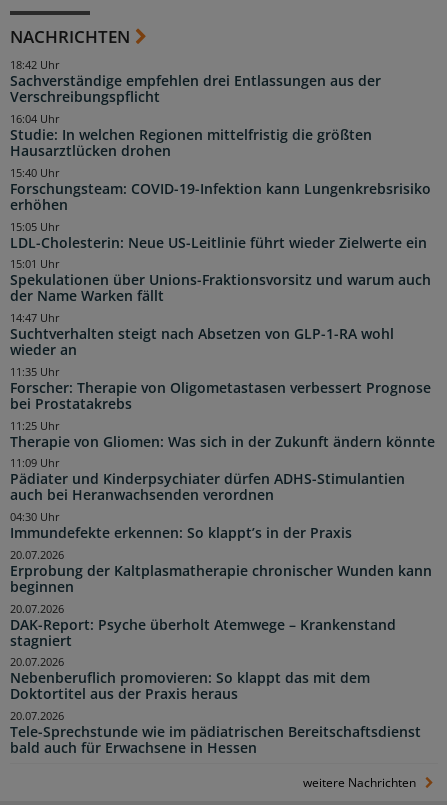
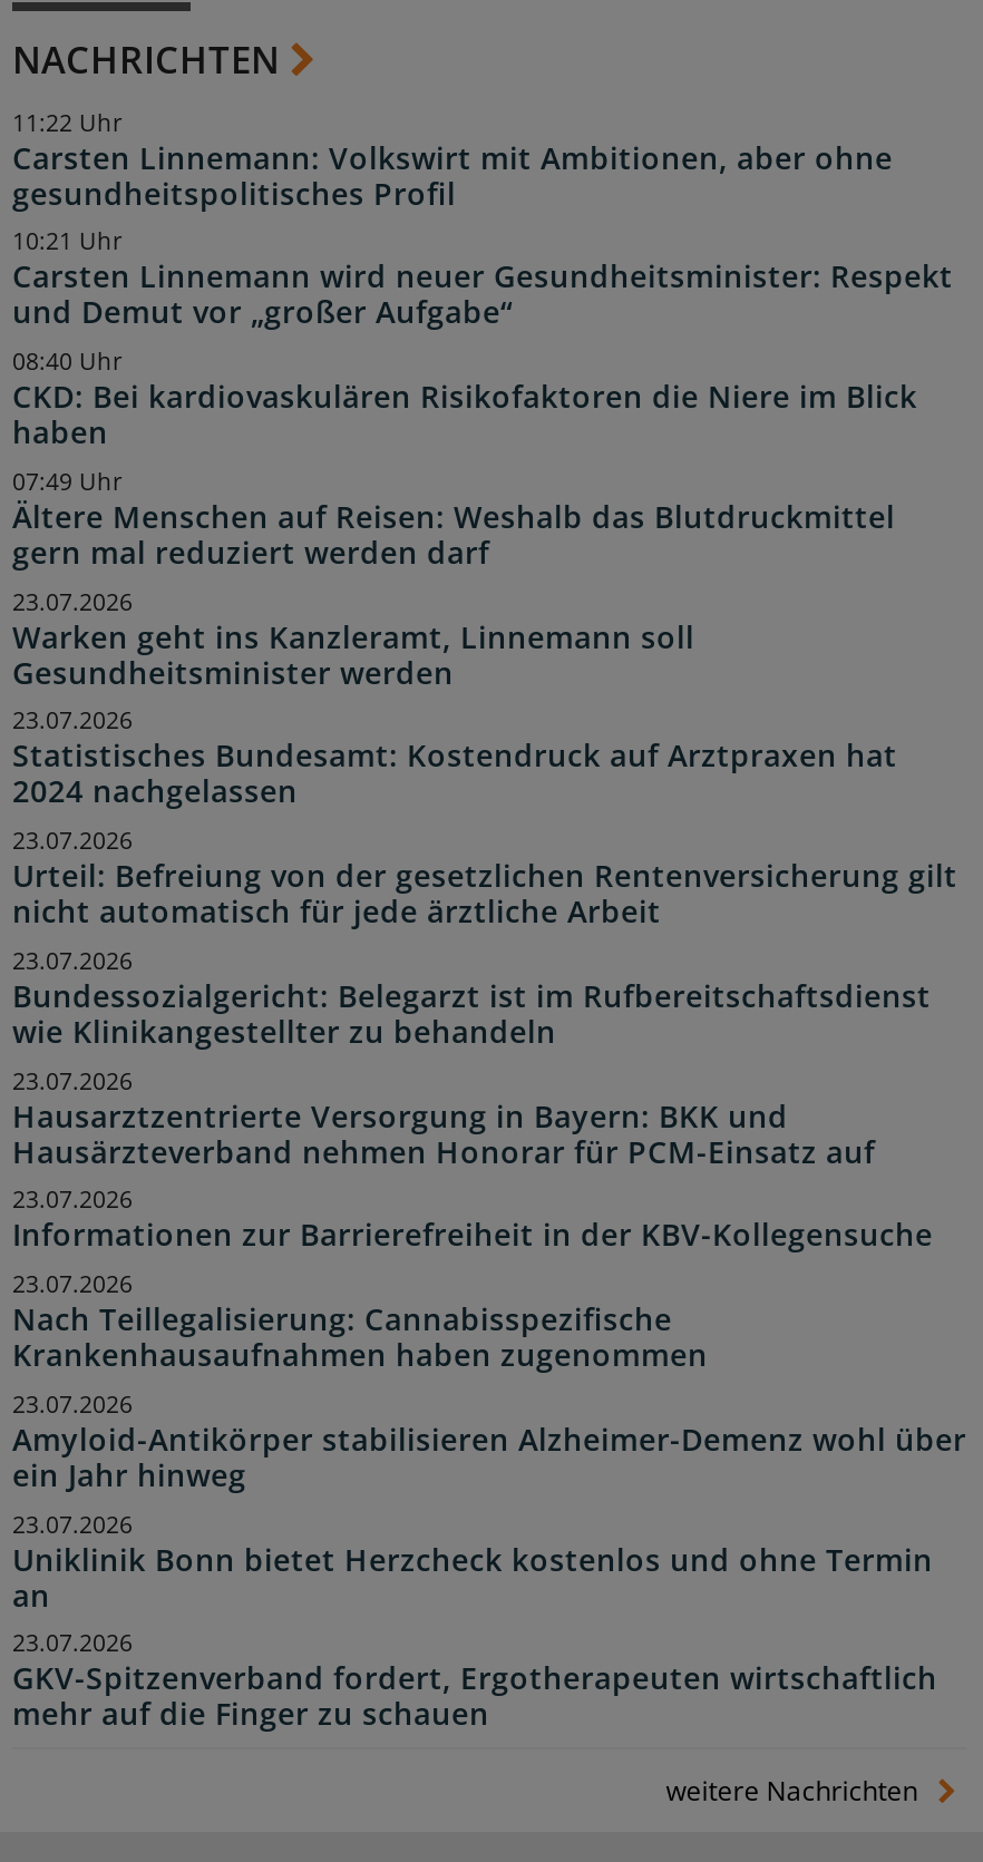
[10,58,60,72] 18:42 Uhr -> [12,107,124,138] 11:22 Uhr
[10,72,381,106] Sachverständige empfehlen drei Entlassungen aus der | Verschreibungspflicht -> [12,138,893,214] Carsten Linnemann: Volkswirt mit Ambitionen, aber ohne | gesundheitspolitisches Profil
[10,112,60,126] 16:04 Uhr -> [12,227,124,258] 10:21 Uhr
[10,126,372,160] Studie: In welchen Regionen mittelfristig die größten | Hausarztlücken drohen -> [12,258,953,334] Carsten Linnemann wird neuer Gesundheitsminister: Respekt | und Demut vor „großer Aufgabe“
[10,166,60,180] 15:40 Uhr -> [12,347,124,378] 08:40 Uhr
[10,180,431,214] Forschungsteam: COVID-19-Infektion kann Lungenkrebsrisiko | erhöhen -> [12,378,917,454] CKD: Bei kardiovaskulären Risikofaktoren die Niere im Blick | haben
[10,220,60,234] 15:05 Uhr -> [12,466,124,497] 07:49 Uhr
[10,234,427,252] LDL-Cholesterin: Neue US-Leitlinie führt wieder Zielwerte ein -> [12,497,895,573] Ältere Menschen auf Reisen: Weshalb das Blutdruckmittel | gern mal reduziert werden darf
[10,257,60,271] 15:01 Uhr -> [12,586,133,617] 23.07.2026
[10,271,431,305] Spekulationen über Unions-Fraktionsvorsitz und warum auch | der Name Warken fällt -> [12,617,694,693] Warken geht ins Kanzleramt, Linnemann soll | Gesundheitsminister werden
[10,311,60,325] 14:47 Uhr -> [12,706,133,737] 23.07.2026
[10,325,394,359] Suchtverhalten steigt nach Absetzen von GLP-1-RA wohl | wieder an -> [12,737,897,813] Statistisches Bundesamt: Kostendruck auf Arztpraxen hat | 2024 nachgelassen
[10,365,60,379] 11:35 Uhr -> [12,826,133,857] 23.07.2026
[10,379,431,413] Forscher: Therapie von Oligometastasen verbessert Prognose | bei Prostatakrebs -> [12,857,957,933] Urteil: Befreiung von der gesetzlichen Rentenversicherung gilt | nicht automatisch für jede ärztliche Arbeit
[10,419,60,433] 11:25 Uhr -> [12,945,133,977] 23.07.2026
[10,433,435,451] Therapie von Gliomen: Was sich in der Zukunft ändern könnte -> [12,977,931,1052] Bundessozialgericht: Belegarzt ist im Rufbereitschaftsdienst | wie Klinikangestellter zu behandeln
[10,456,60,470] 11:09 Uhr -> [12,1065,133,1096] 23.07.2026
[10,470,405,504] Pädiater und Kinderpsychiater dürfen ADHS-Stimulantien | auch bei Heranwachsenden verordnen -> [12,1096,875,1172] Hausarztzentrierte Versorgung in Bayern: BKK und | Hausärzteverband nehmen Honorar für PCM-Einsatz auf
[10,510,60,524] 04:30 Uhr -> [12,1185,133,1216] 23.07.2026
[10,524,352,542] Immundefekte erkennen: So klappt’s in der Praxis -> [12,1216,933,1256] Informationen zur Barrierefreiheit in der KBV-Kollegensuche
[10,548,64,562] 20.07.2026 -> [12,1269,133,1300] 23.07.2026
[10,562,432,596] Erprobung der Kaltplasmatherapie chronischer Wunden kann | beginnen -> [12,1300,708,1376] Nach Teillegalisierung: Cannabisspezifische | Krankenhausaufnahmen haben zugenommen
[10,602,64,616] 20.07.2026 -> [12,1389,133,1420] 23.07.2026
[10,616,396,650] DAK-Report: Psyche überholt Atemwege – Krankenstand | stagniert -> [12,1420,966,1496] Amyloid-Antikörper stabilisieren Alzheimer-Demenz wohl über | ein Jahr hinweg
[10,655,64,669] 20.07.2026 -> [12,1509,133,1540] 23.07.2026
[10,669,370,703] Nebenberuflich promovieren: So klappt das mit dem | Doktortitel aus der Praxis heraus -> [12,1540,933,1616] Uniklinik Bonn bietet Herzcheck kostenlos und ohne Termin | an
[10,709,64,723] 20.07.2026 -> [12,1628,133,1660] 23.07.2026
[10,723,421,757] Tele-Sprechstunde wie im pädiatrischen Bereitschaftsdienst | bald auch für Erwachsene in Hessen -> [12,1660,937,1735] GKV-Spitzenverband fordert, Ergotherapeuten wirtschaftlich | mehr auf die Finger zu schauen

